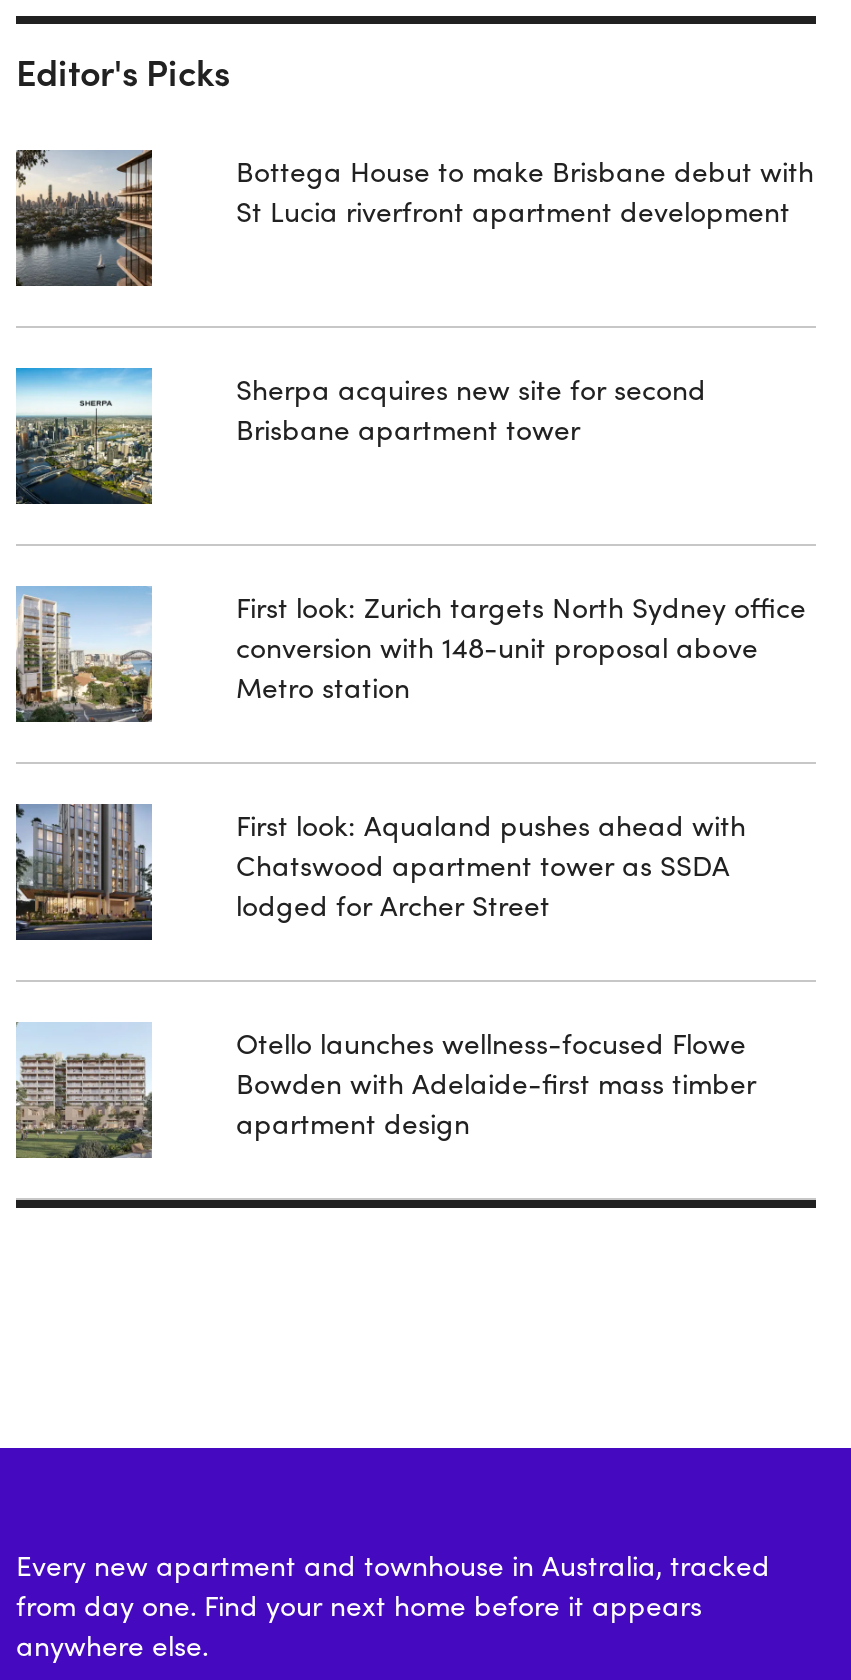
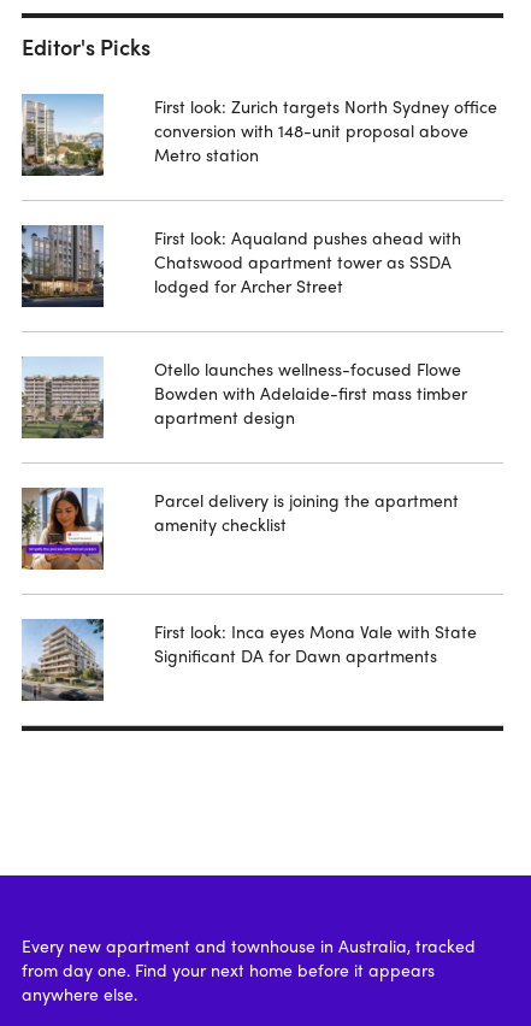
[14,148,154,286] [image] -> none
[236,150,814,230] Bottega House to make Brisbane debut with | St Lucia riverfront apartment development -> none
[14,366,152,504] [image] -> none
[236,368,706,448] Sherpa acquires new site for second | Brisbane apartment tower -> none
moved [12,586,806,1142] -> [19,94,497,429]: [image] | First look: Zurich targets North Sydney office | conversion with 148-unit proposal above | ... | Bowden with Adelaide-first mass timber | apartment design
none -> [20,488,105,571] [image]
none -> [22,618,105,701] [image]
none -> [154,488,459,536] Parcel delivery is joining the apartment | amenity checklist
none -> [154,619,477,667] First look: Inca eyes Mona Vale with State | Significant DA for Dawn apartments

